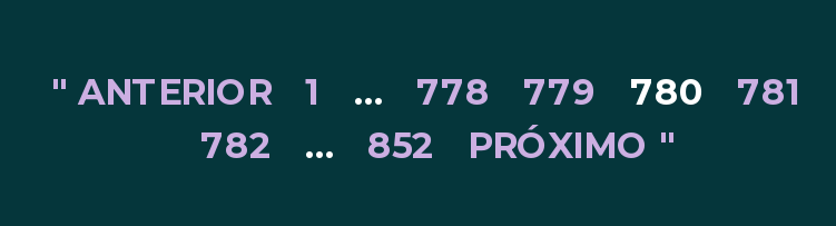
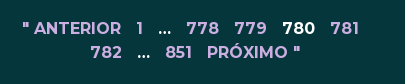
[367,126,434,168] 852 -> [165,43,192,62] 851

